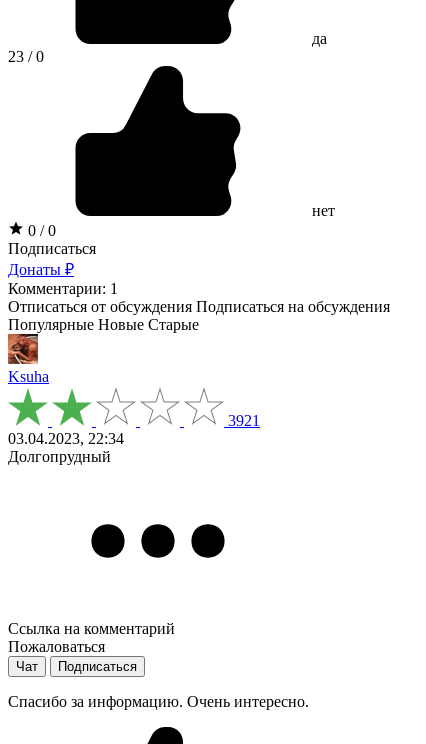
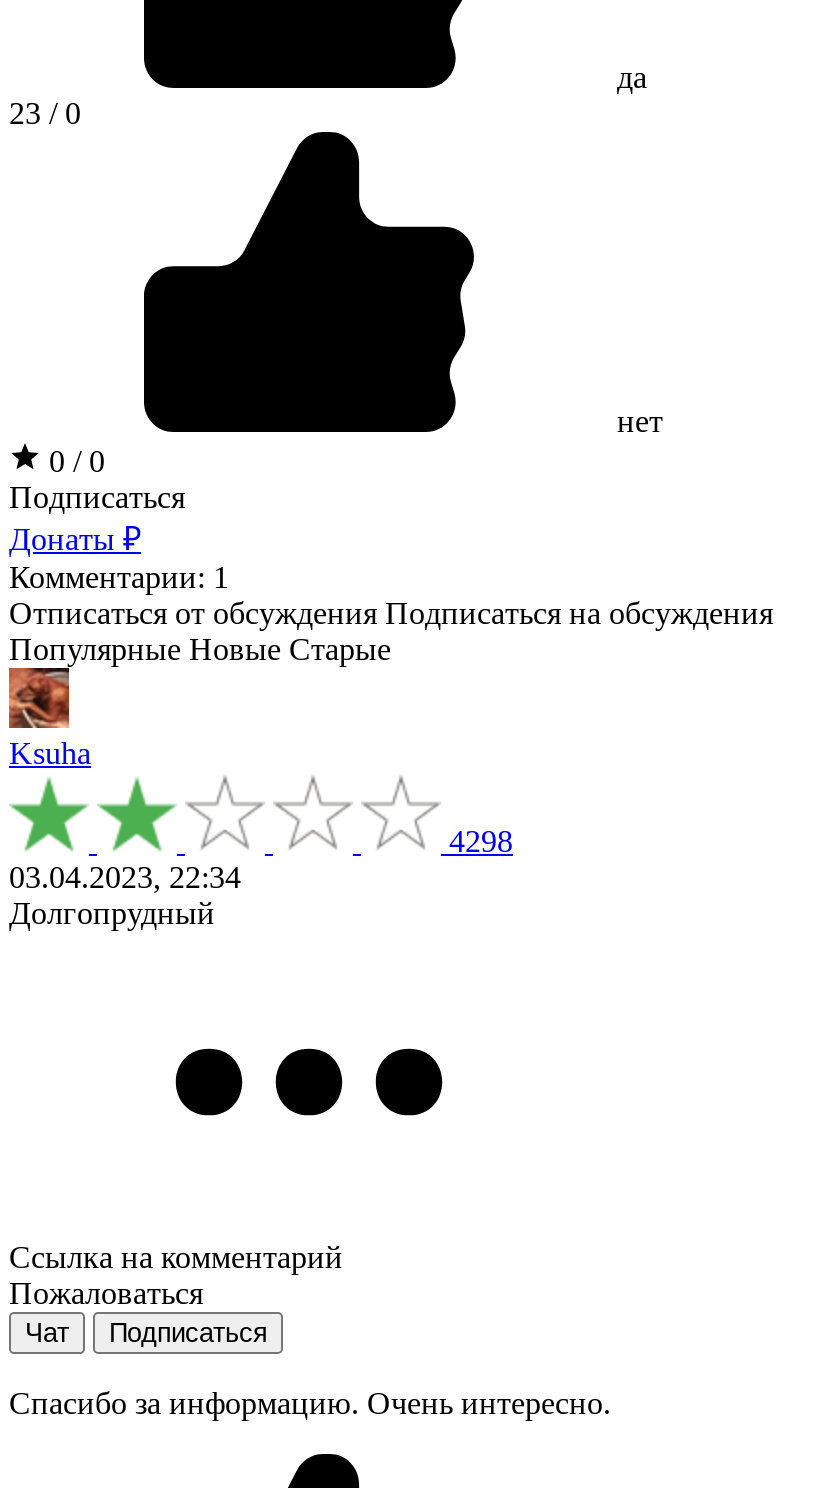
[224,412,260,429] 3921 -> [441,824,513,858] 4298

